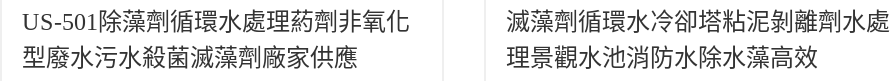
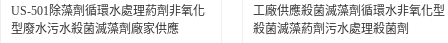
[506,8,890,72] 滅藻劑循環水冷卻塔粘泥剝離劑水處 | 理景觀水池消防水除水藻高效 -> [253,4,445,36] 工廠供應殺菌滅藻劑循環水非氧化型 | 殺菌滅藻葯劑污水處理殺菌劑

